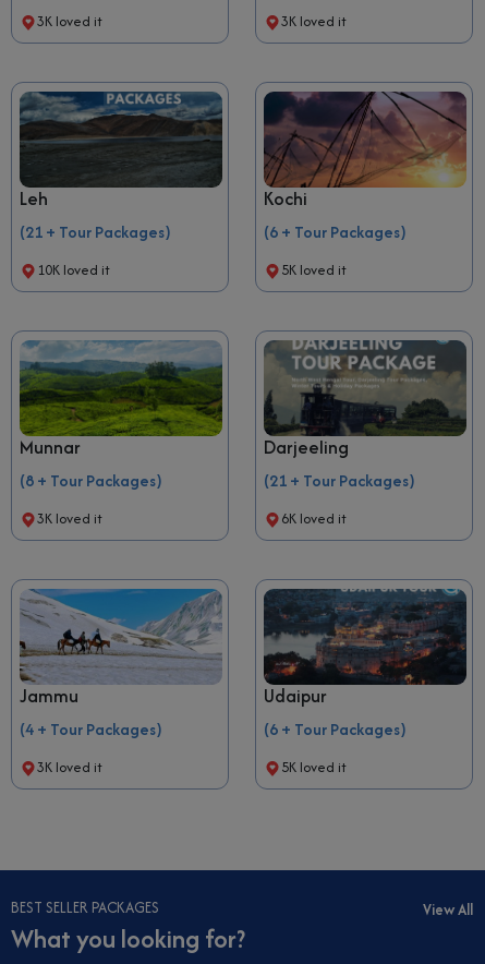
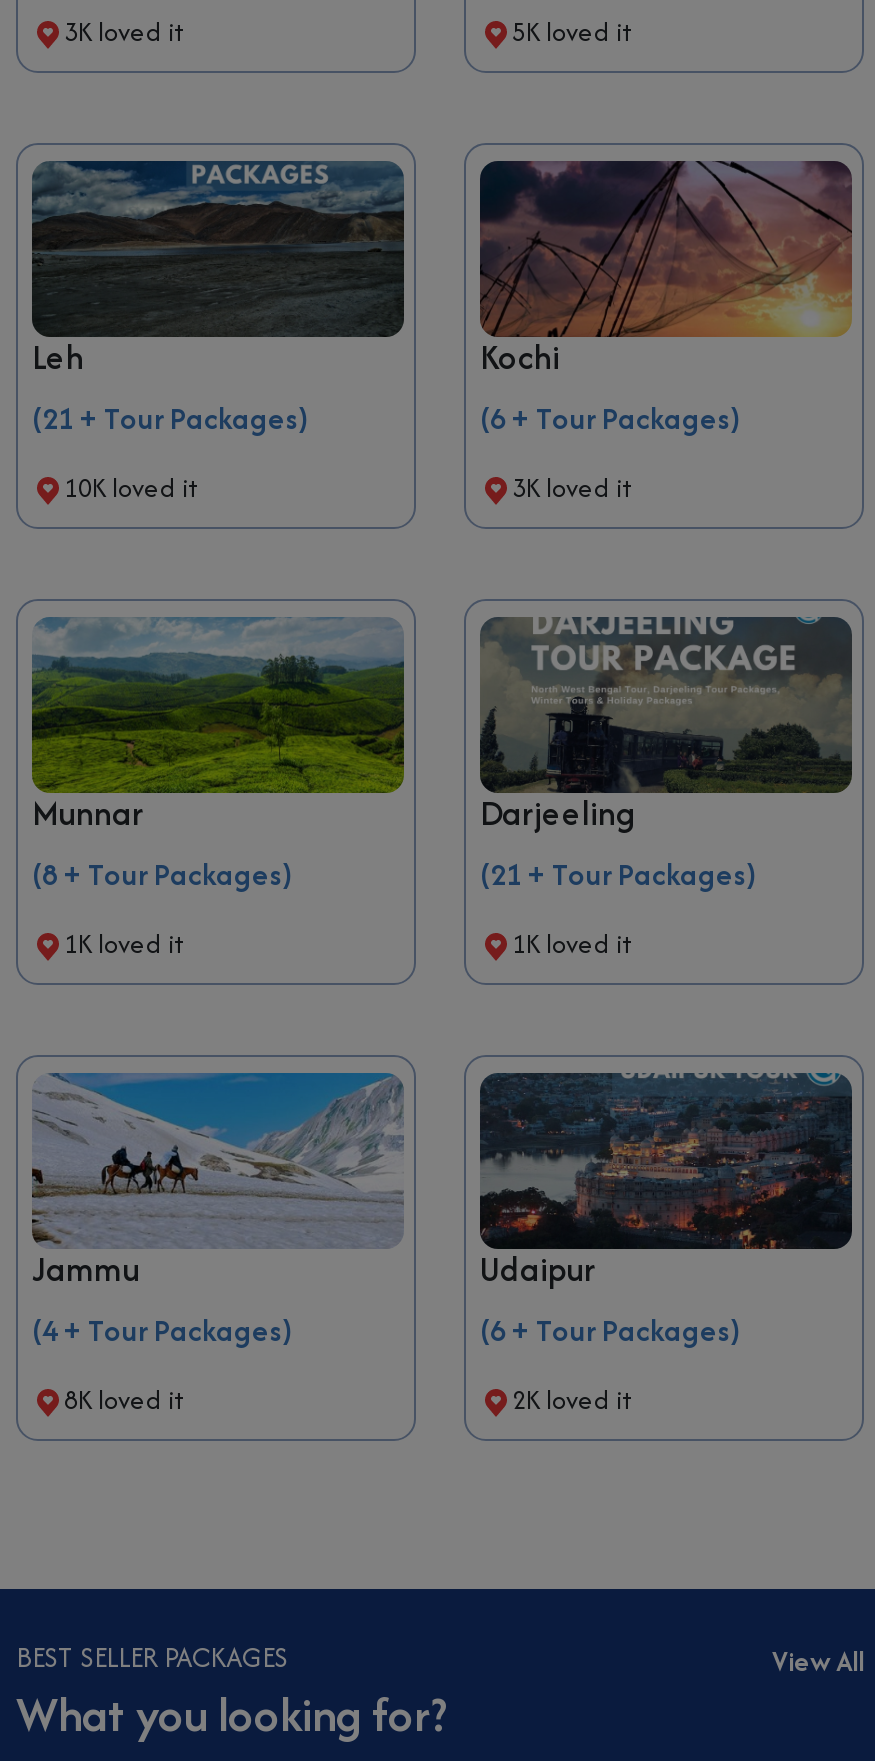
[281,11,347,32] 3K loved it -> [512,14,632,52] 5K loved it
[281,260,347,281] 5K loved it -> [512,470,632,508] 3K loved it
[37,509,102,529] 3K loved it -> [64,926,184,964] 1K loved it
[281,509,347,529] 6K loved it -> [512,926,632,964] 1K loved it
[37,757,102,778] 3K loved it -> [64,1382,184,1420] 8K loved it
[281,757,347,778] 5K loved it -> [512,1382,632,1420] 2K loved it

